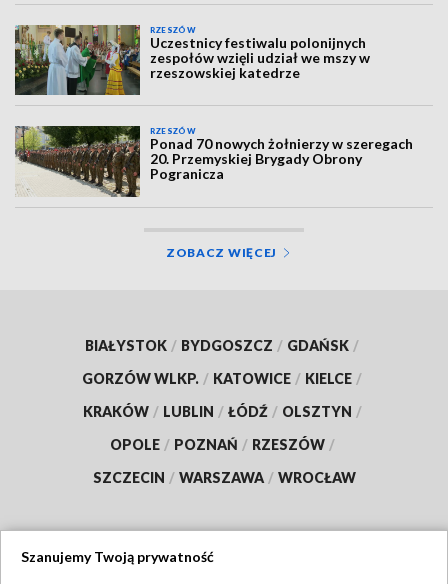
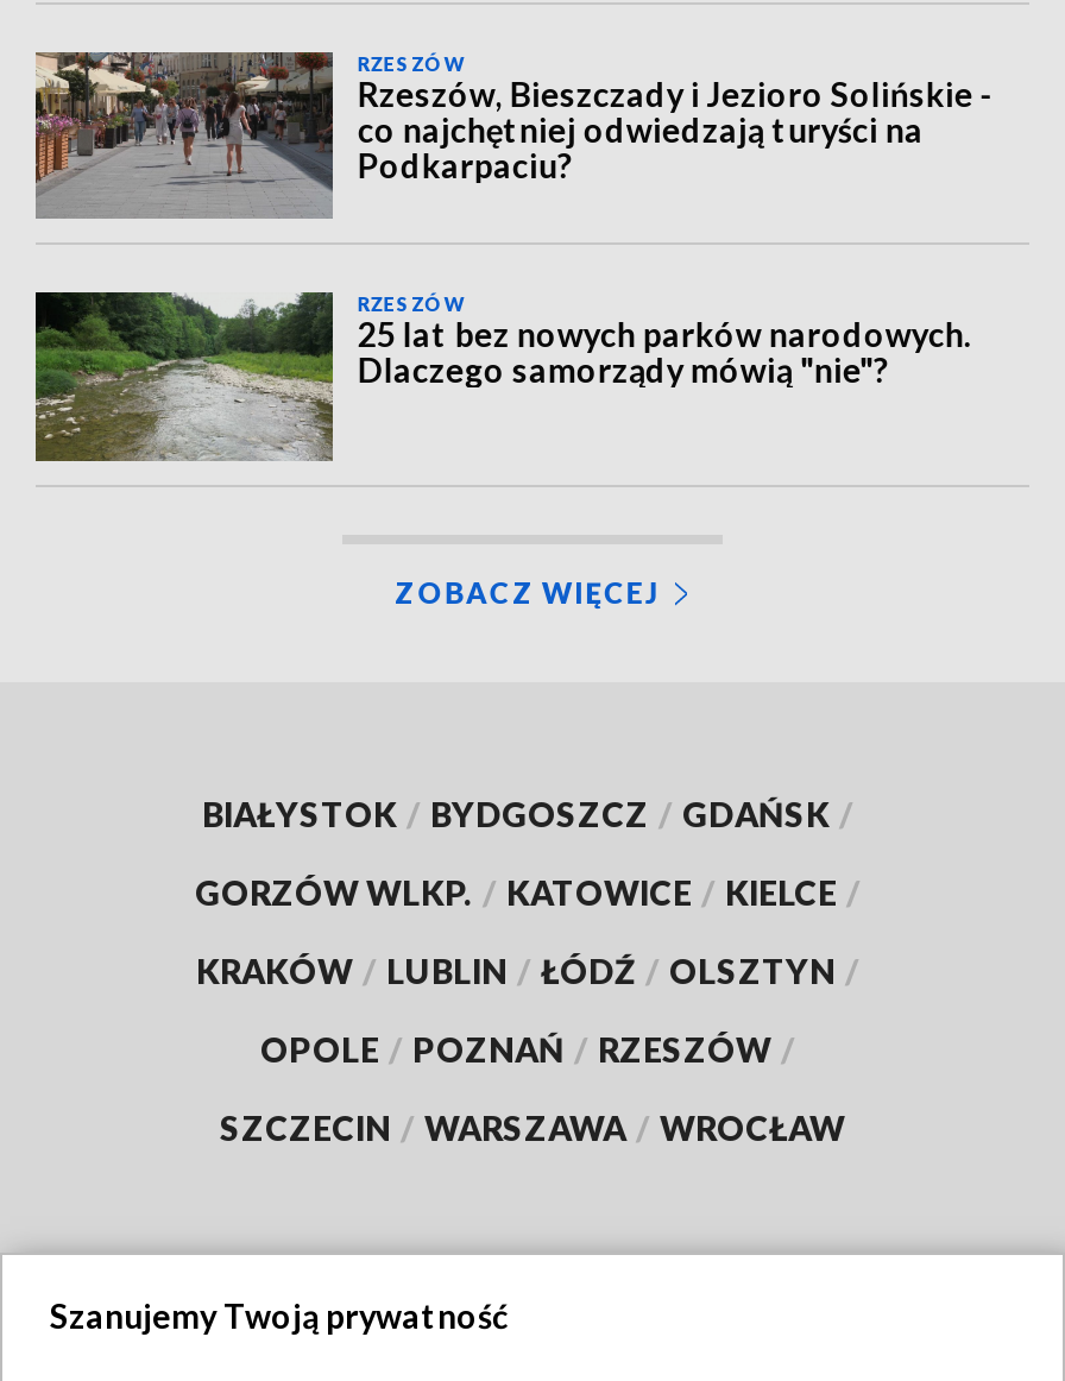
[14,25,370,96] [image] | Uczestnicy festiwalu polonijnych | zespołów wzięli udział we mszy w | rzeszowskiej katedrze -> [33,50,995,219] [image] | Rzeszów, Bieszczady i Jezioro Solińskie - | co najchętniej odwiedzają turyści na | Podkarpaciu?
[15,125,413,197] [image] | Ponad 70 nowych żołnierzy w szeregach | 20. Przemyskiej Brygady Obrony | Pogranicza -> [33,290,971,464] [image] | 25 lat bez nowych parków narodowych. | Dlaczego samorządy mówią "nie"?

